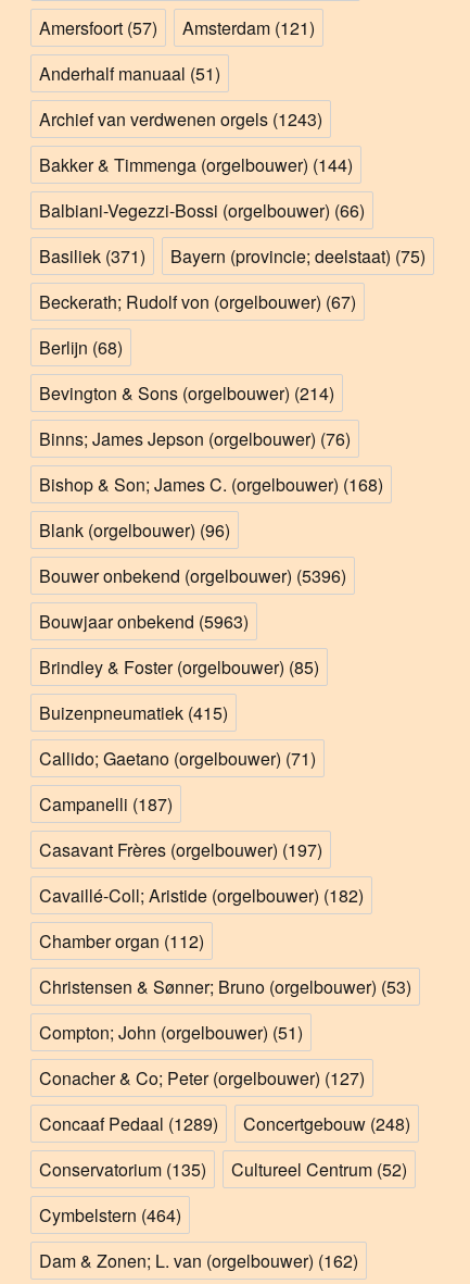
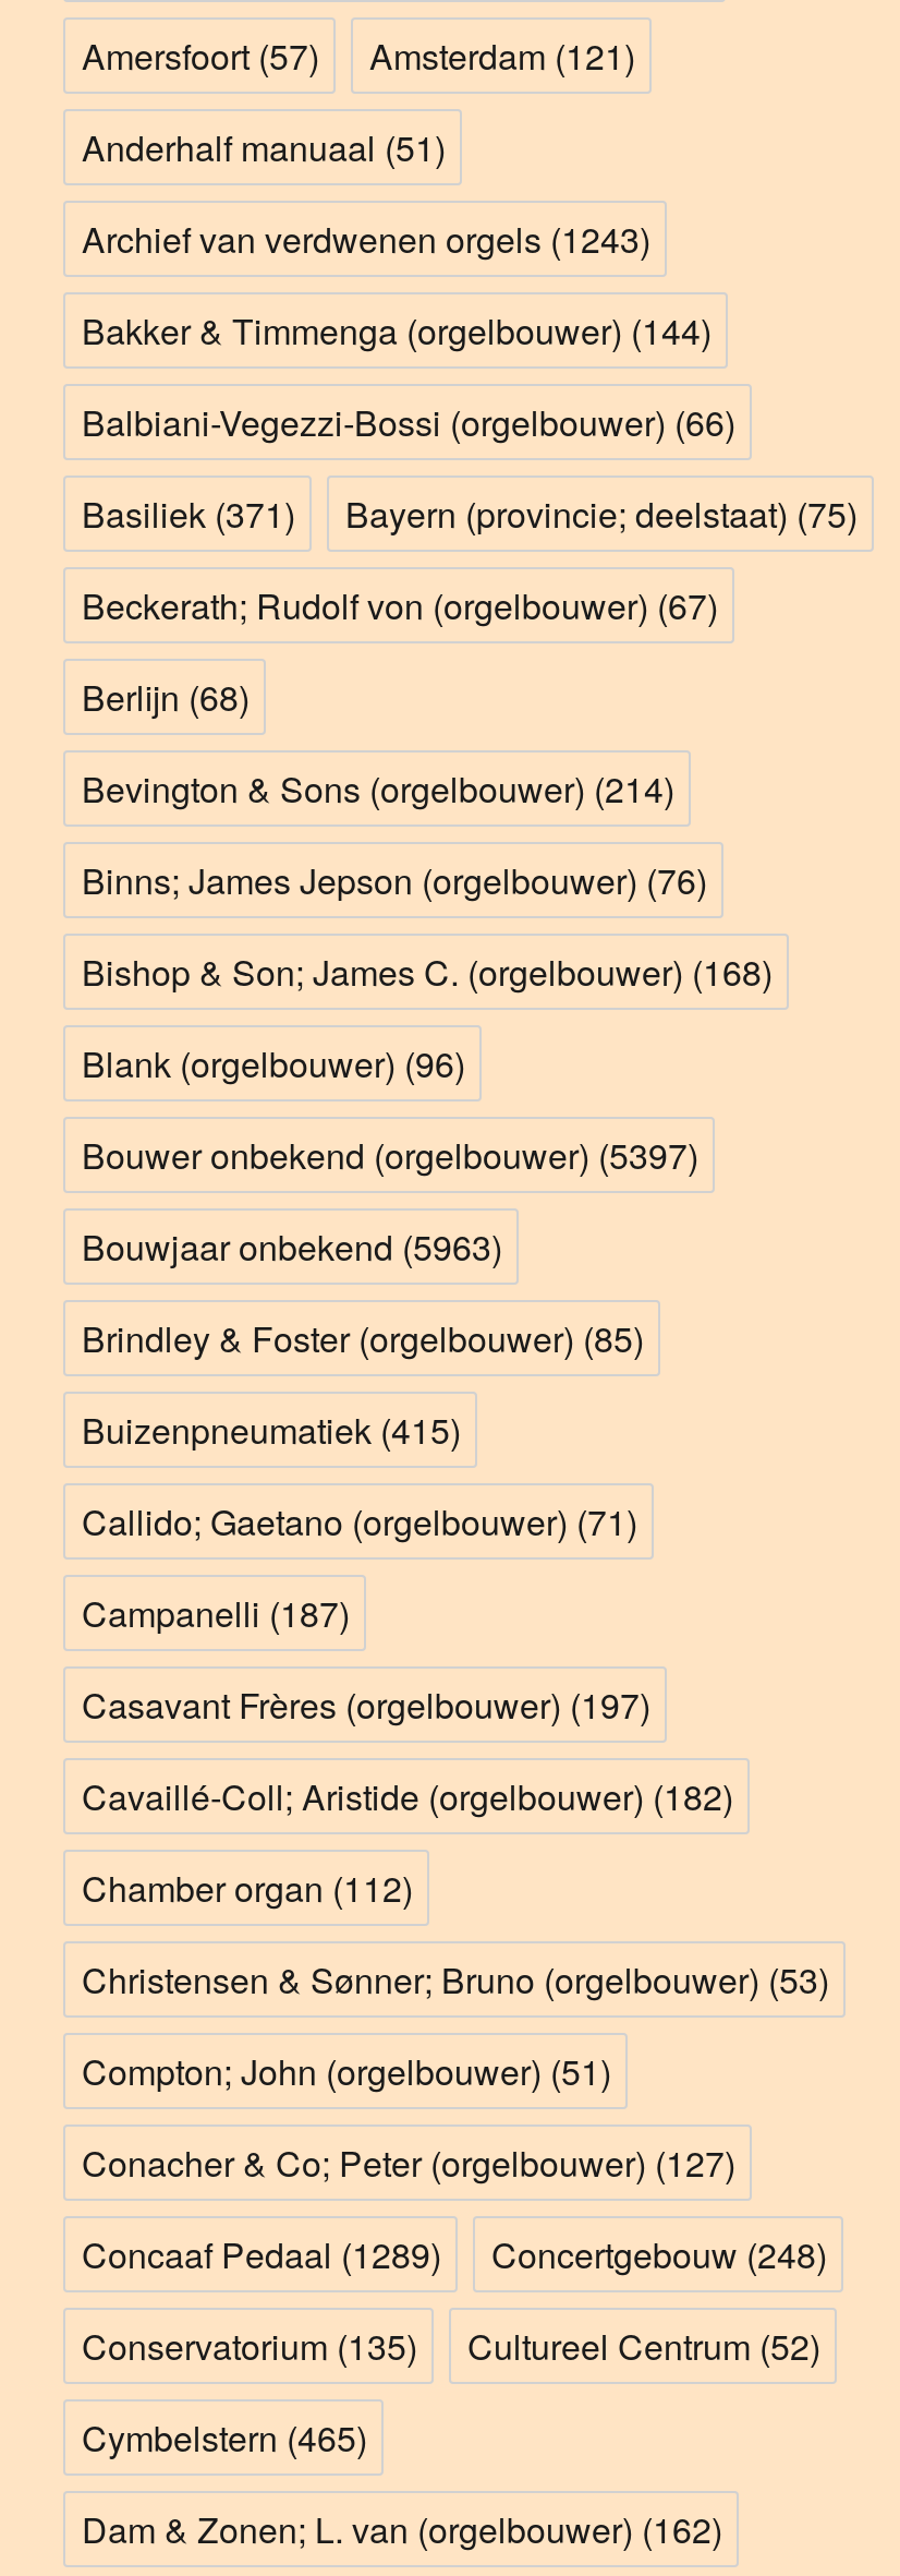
[40,563,347,588] Bouwer onbekend (orgelbouwer) (5396) -> [82,1130,698,1180] Bouwer onbekend (orgelbouwer) (5397)
[40,1202,182,1227] Cymbelstern (464) -> [82,2412,367,2463] Cymbelstern (465)

